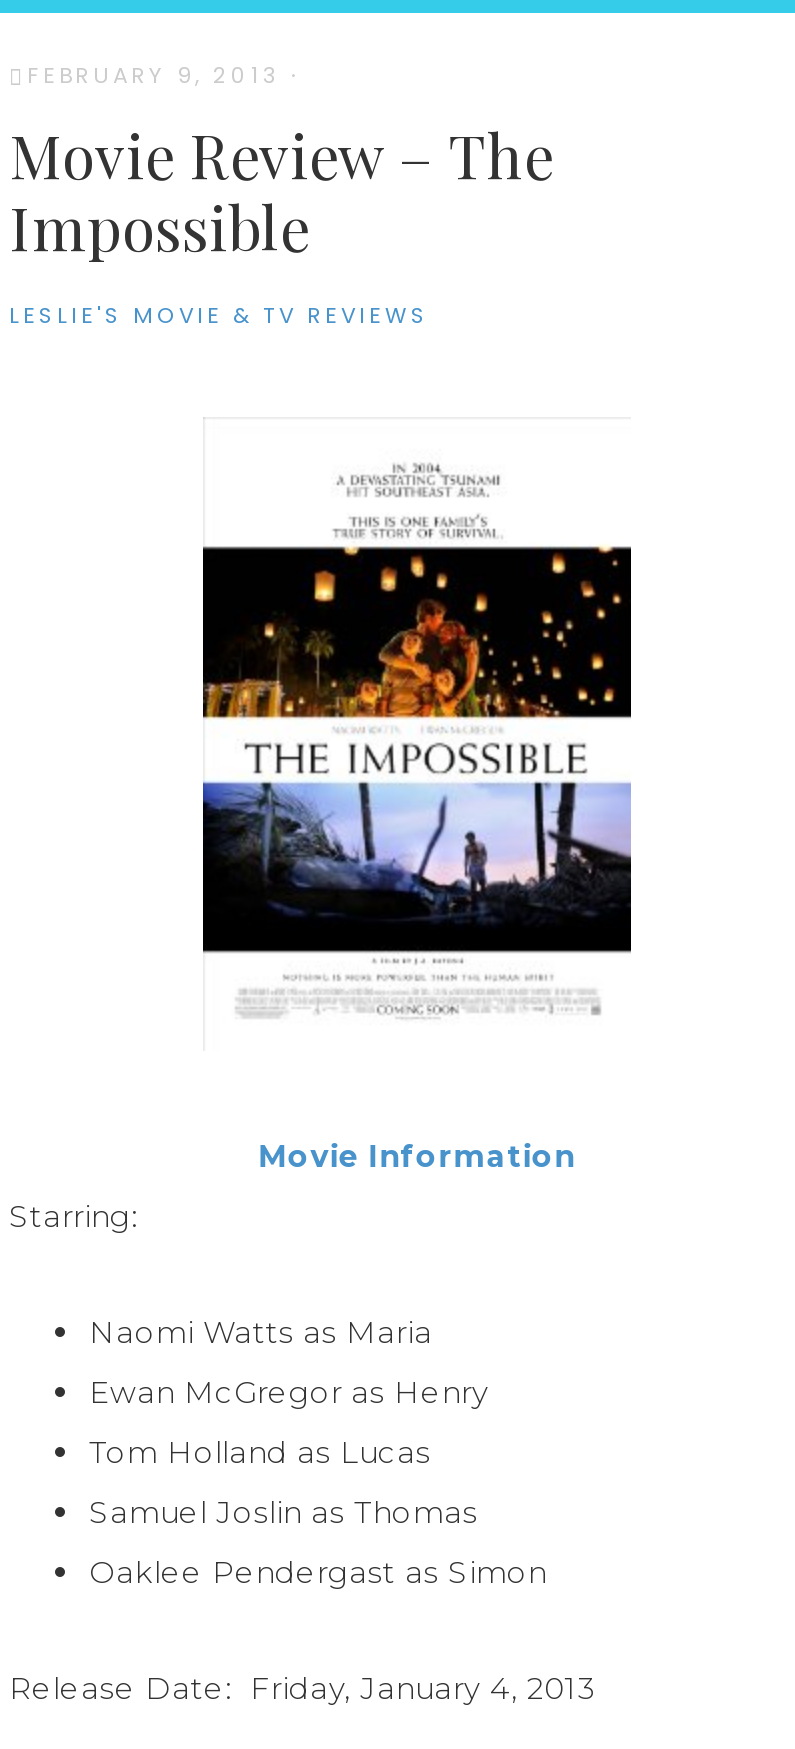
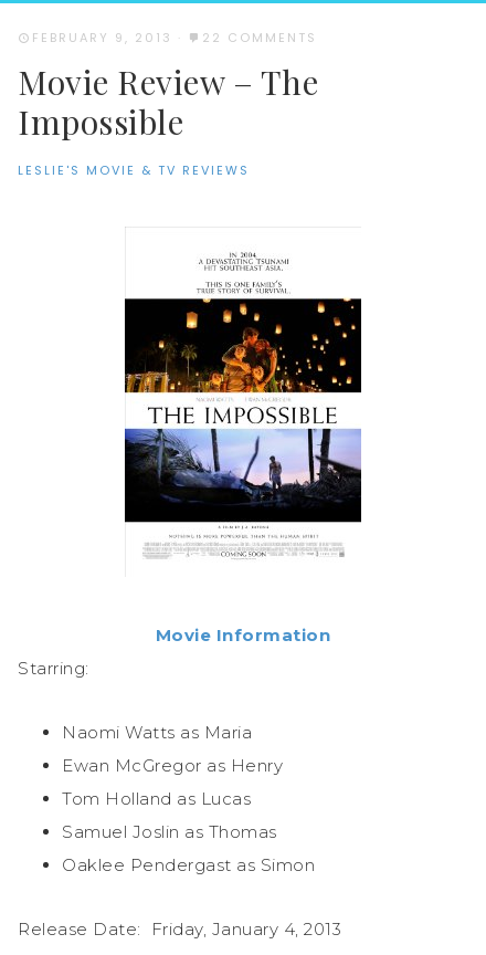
none -> [202,29,317,46] 22 COMMENTS

